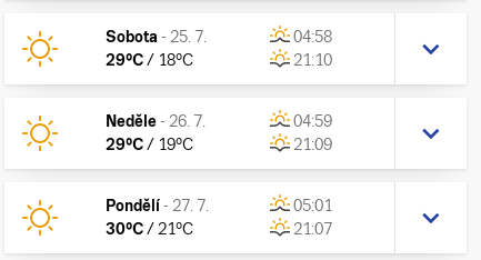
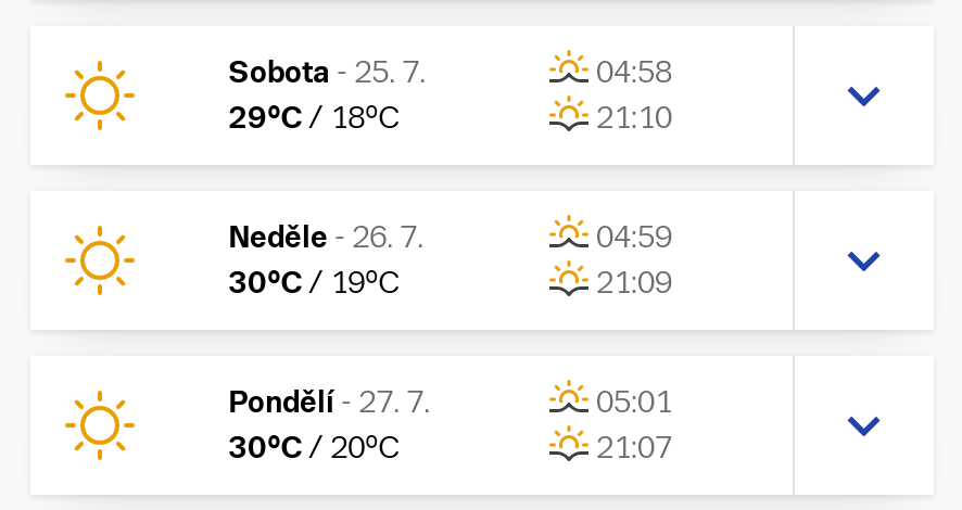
[106,136,193,153] 29°C / 19°C -> [228,265,400,299] 30°C / 19°C
[106,220,193,238] 30°C / 21°C -> [228,430,400,464] 30°C / 20°C

